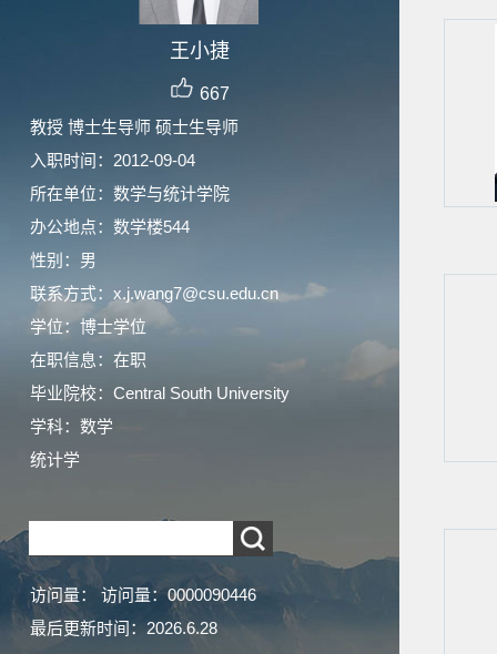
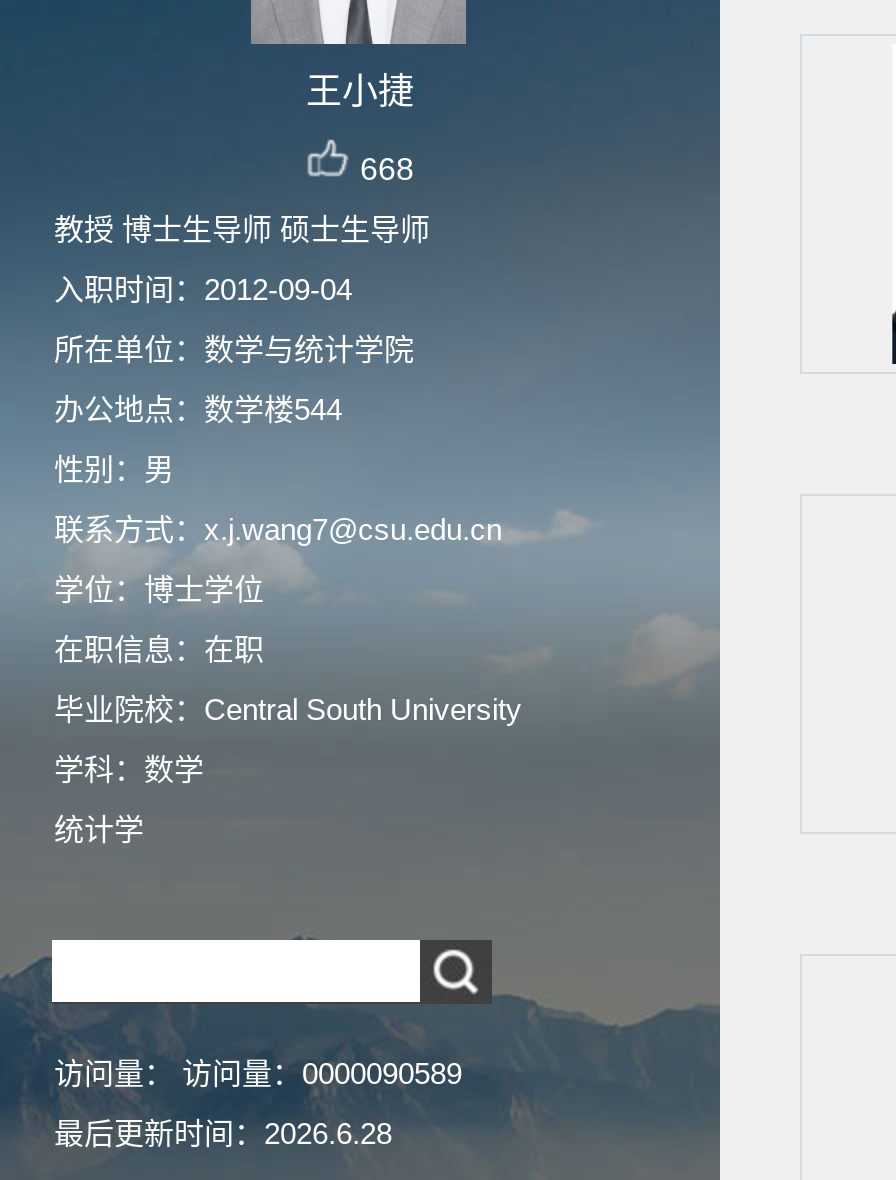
[200,84,230,103] 667 -> [360,152,414,186] 668
[30,585,256,604] 访问量：访问量：0000090446 -> [54,1056,462,1090] 访问量：访问量：0000090589

